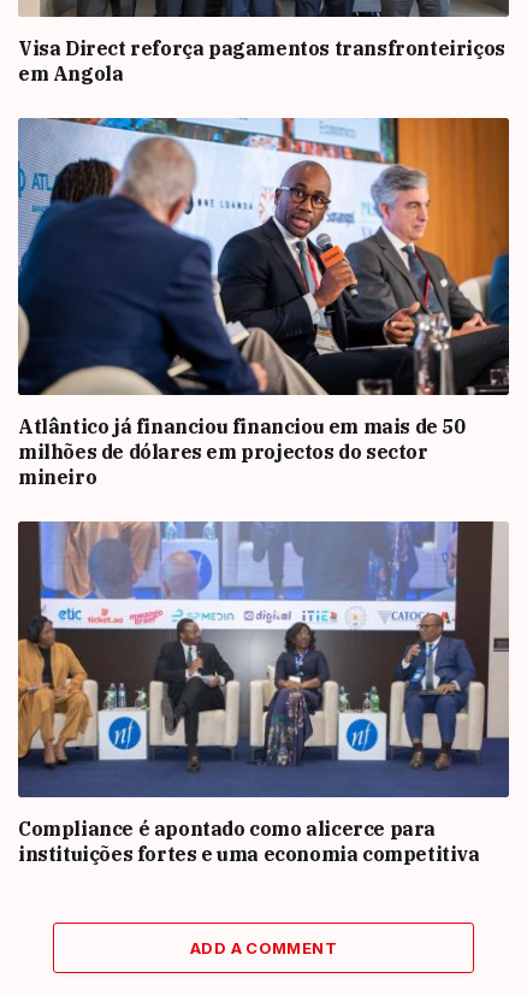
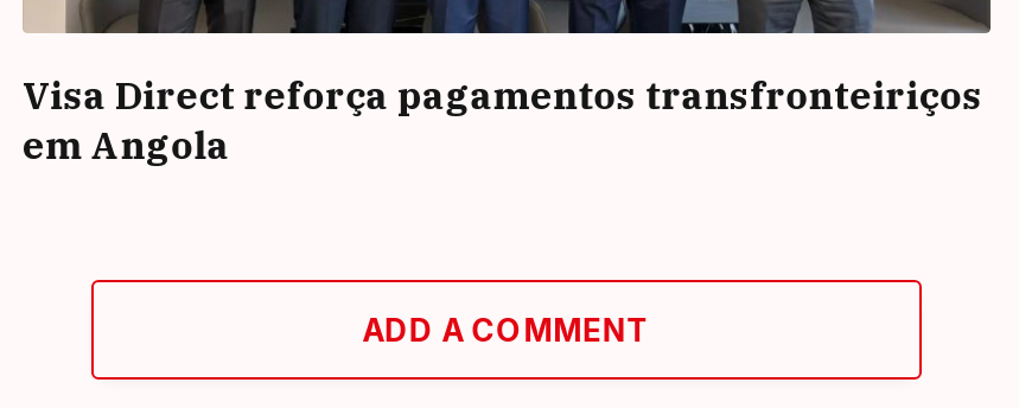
[17,117,509,489] [image] | Atlântico já financiou financiou em mais de 50 | milhões de dólares em projectos do sector | mineiro -> none
[17,520,509,866] [image] | Compliance é apontado como alicerce para | instituições fortes e uma economia competitiva -> none

